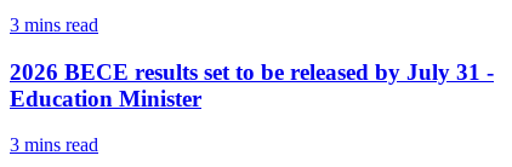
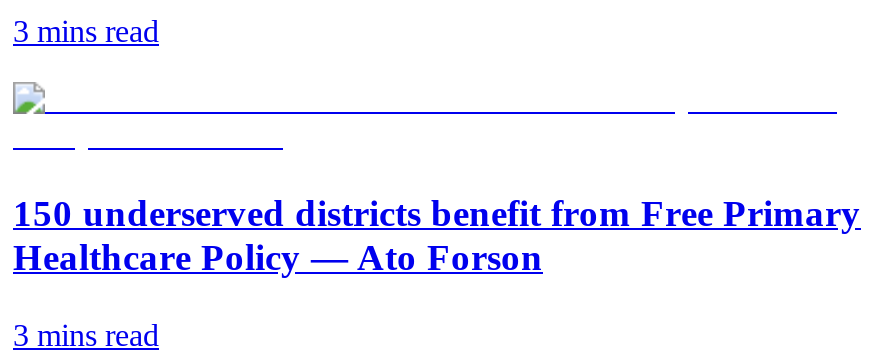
[10,59,494,111] 2026 BECE results set to be released by July 31 - | Education Minister -> [13,192,861,278] 150 underserved districts benefit from Free Primary | Healthcare Policy — Ato Forson

